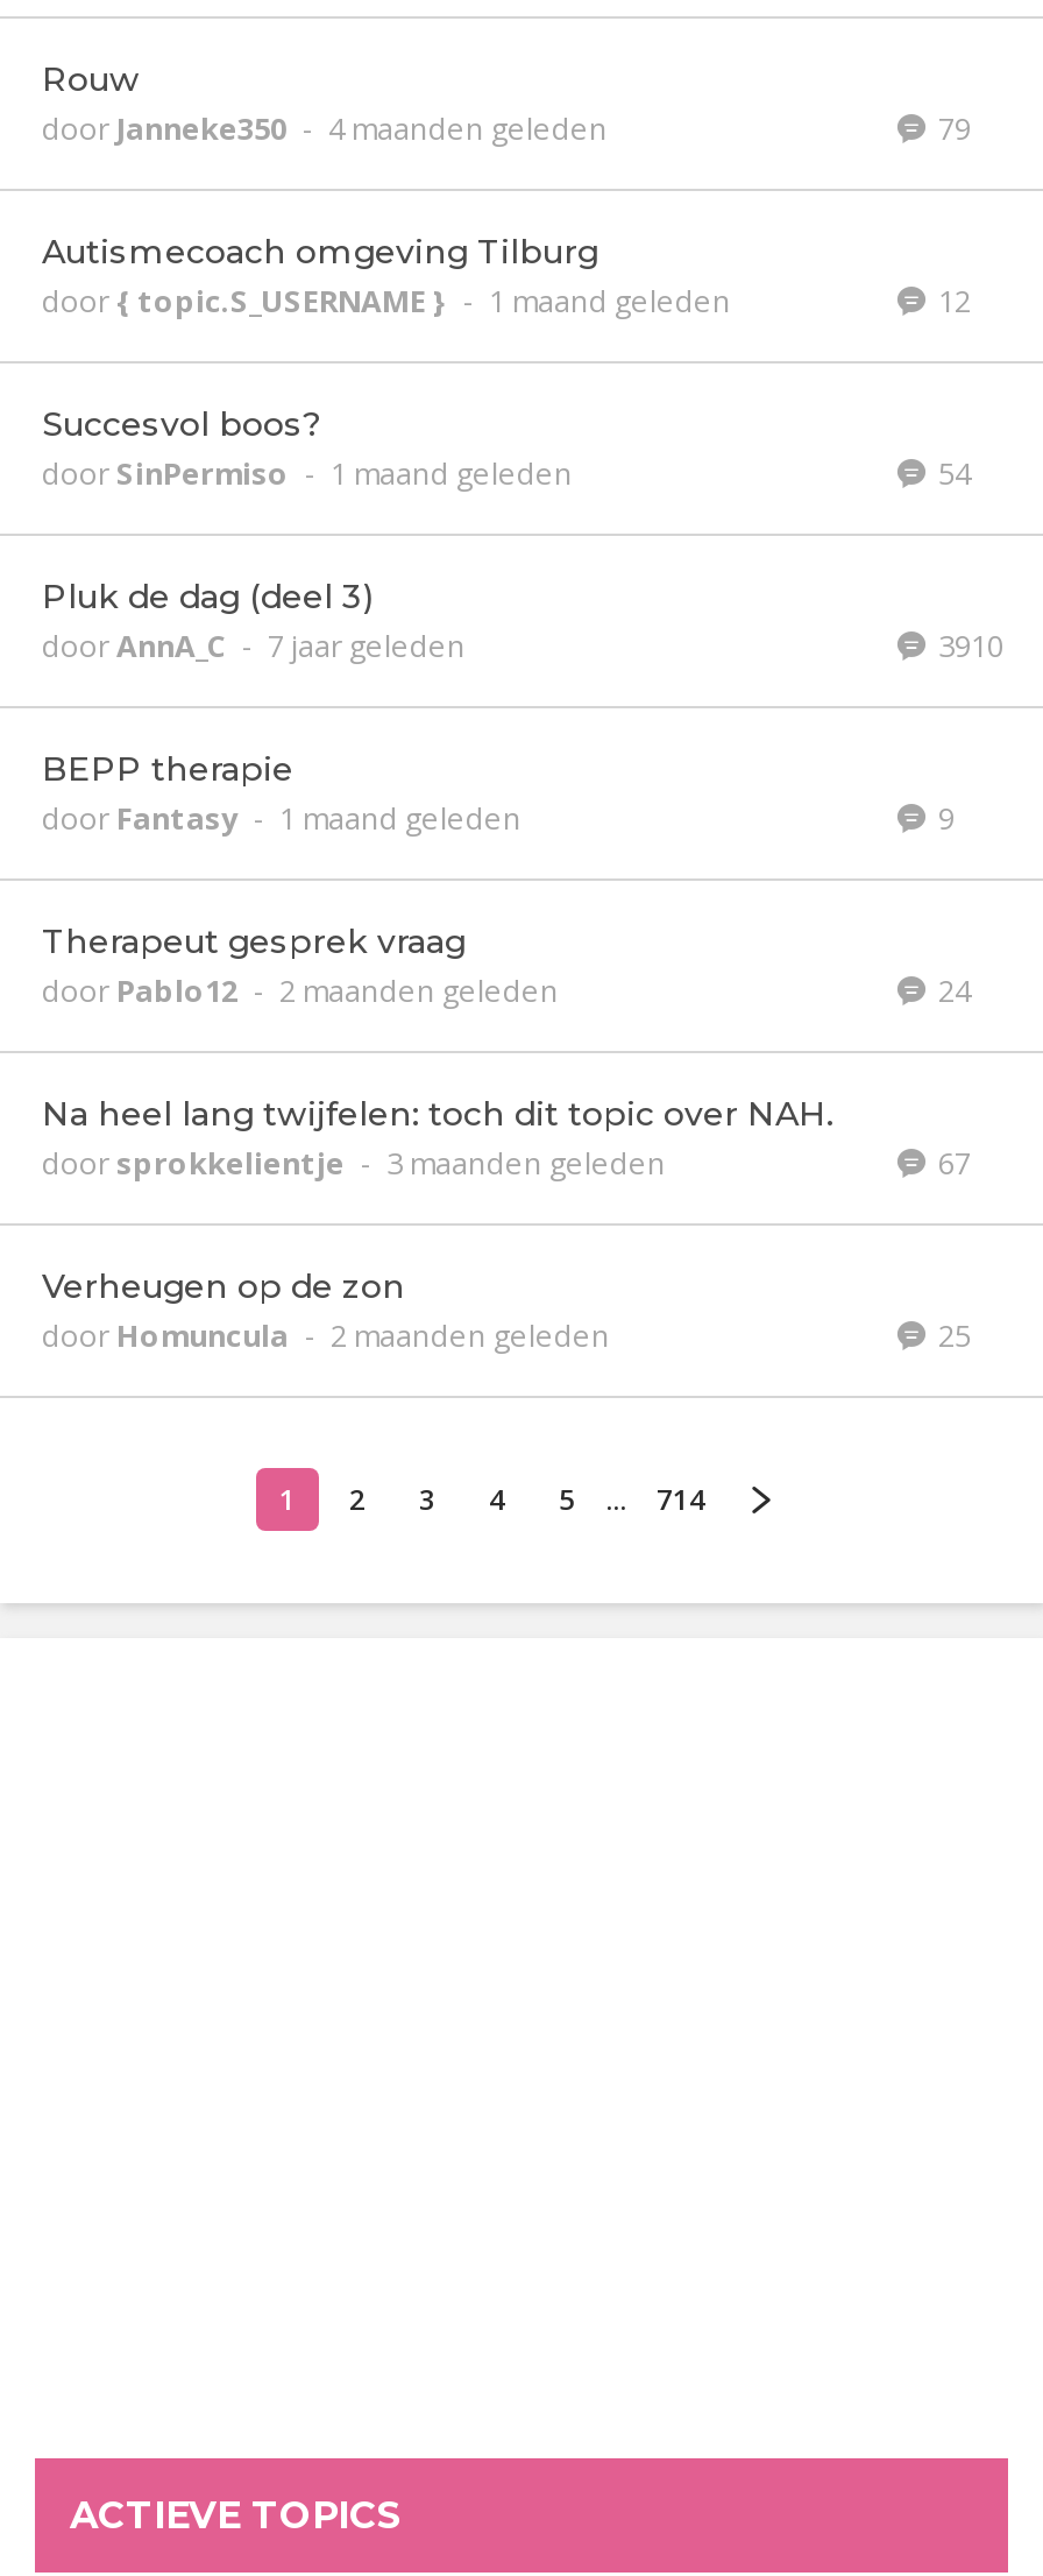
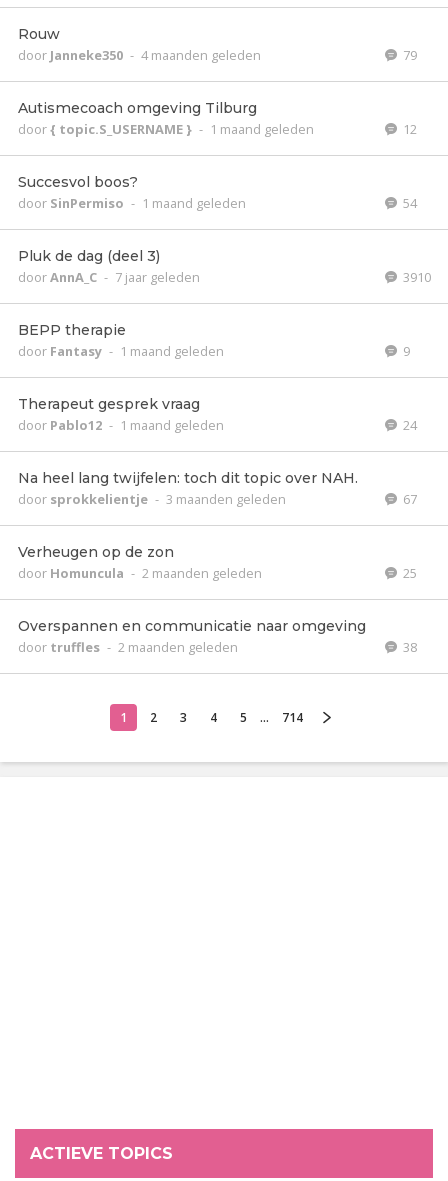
[42,969,559,1011] door Pablo12 - 2 maanden geleden -> [18,416,224,434] door Pablo12 - 1 maand geleden
none -> [18,617,417,656] Overspannen en communicatie naar omgeving | door truffles - 2 maanden geleden | 38

